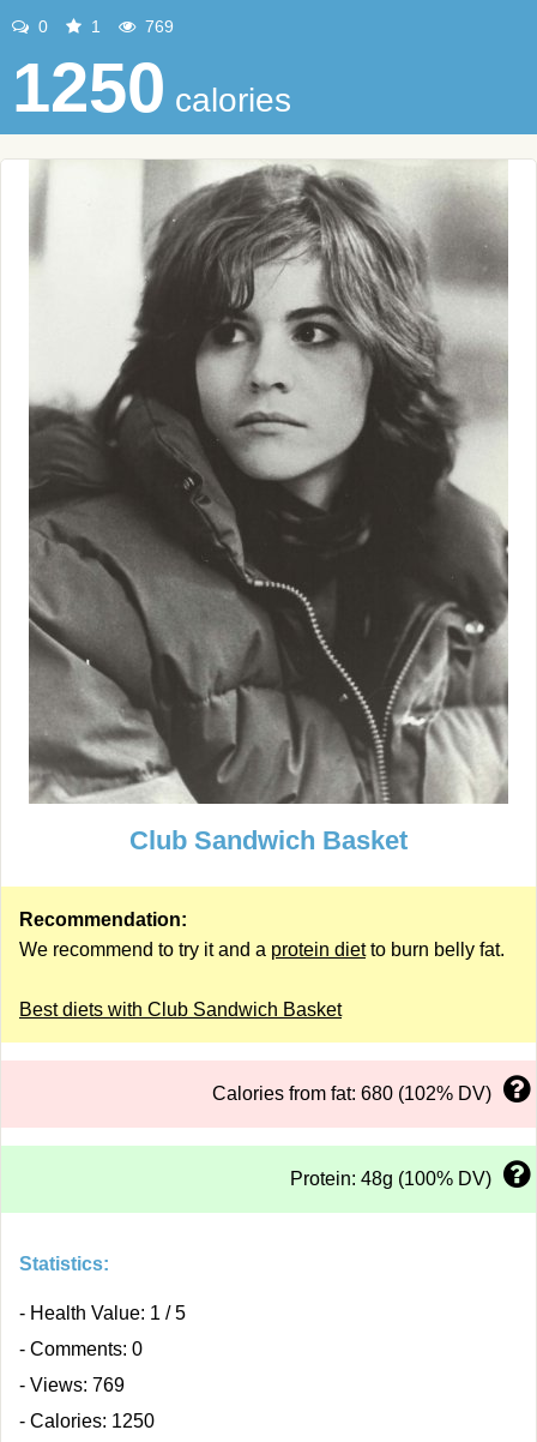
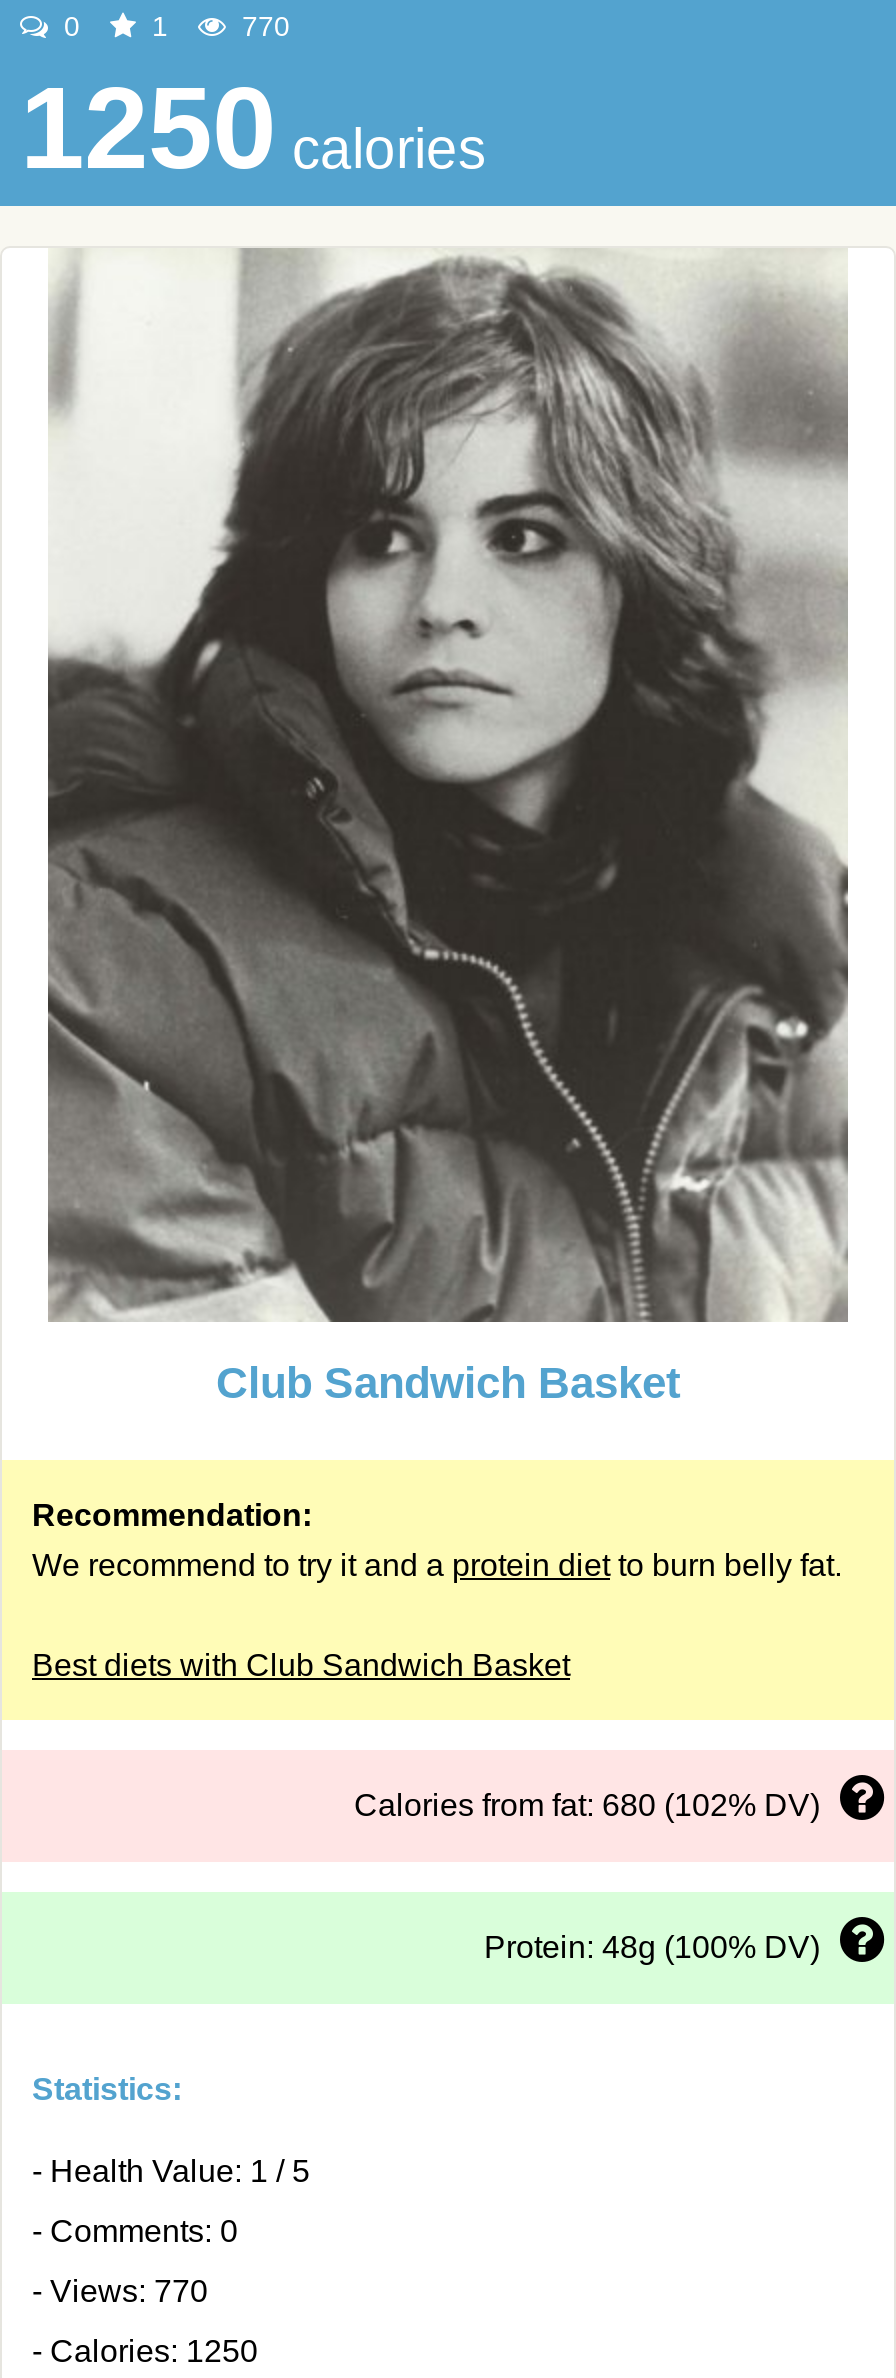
[140,17,174,36] 769 -> [234,10,290,42] 770
[19,1375,125,1395] - Views: 769 -> [32,2274,208,2308] - Views: 770

